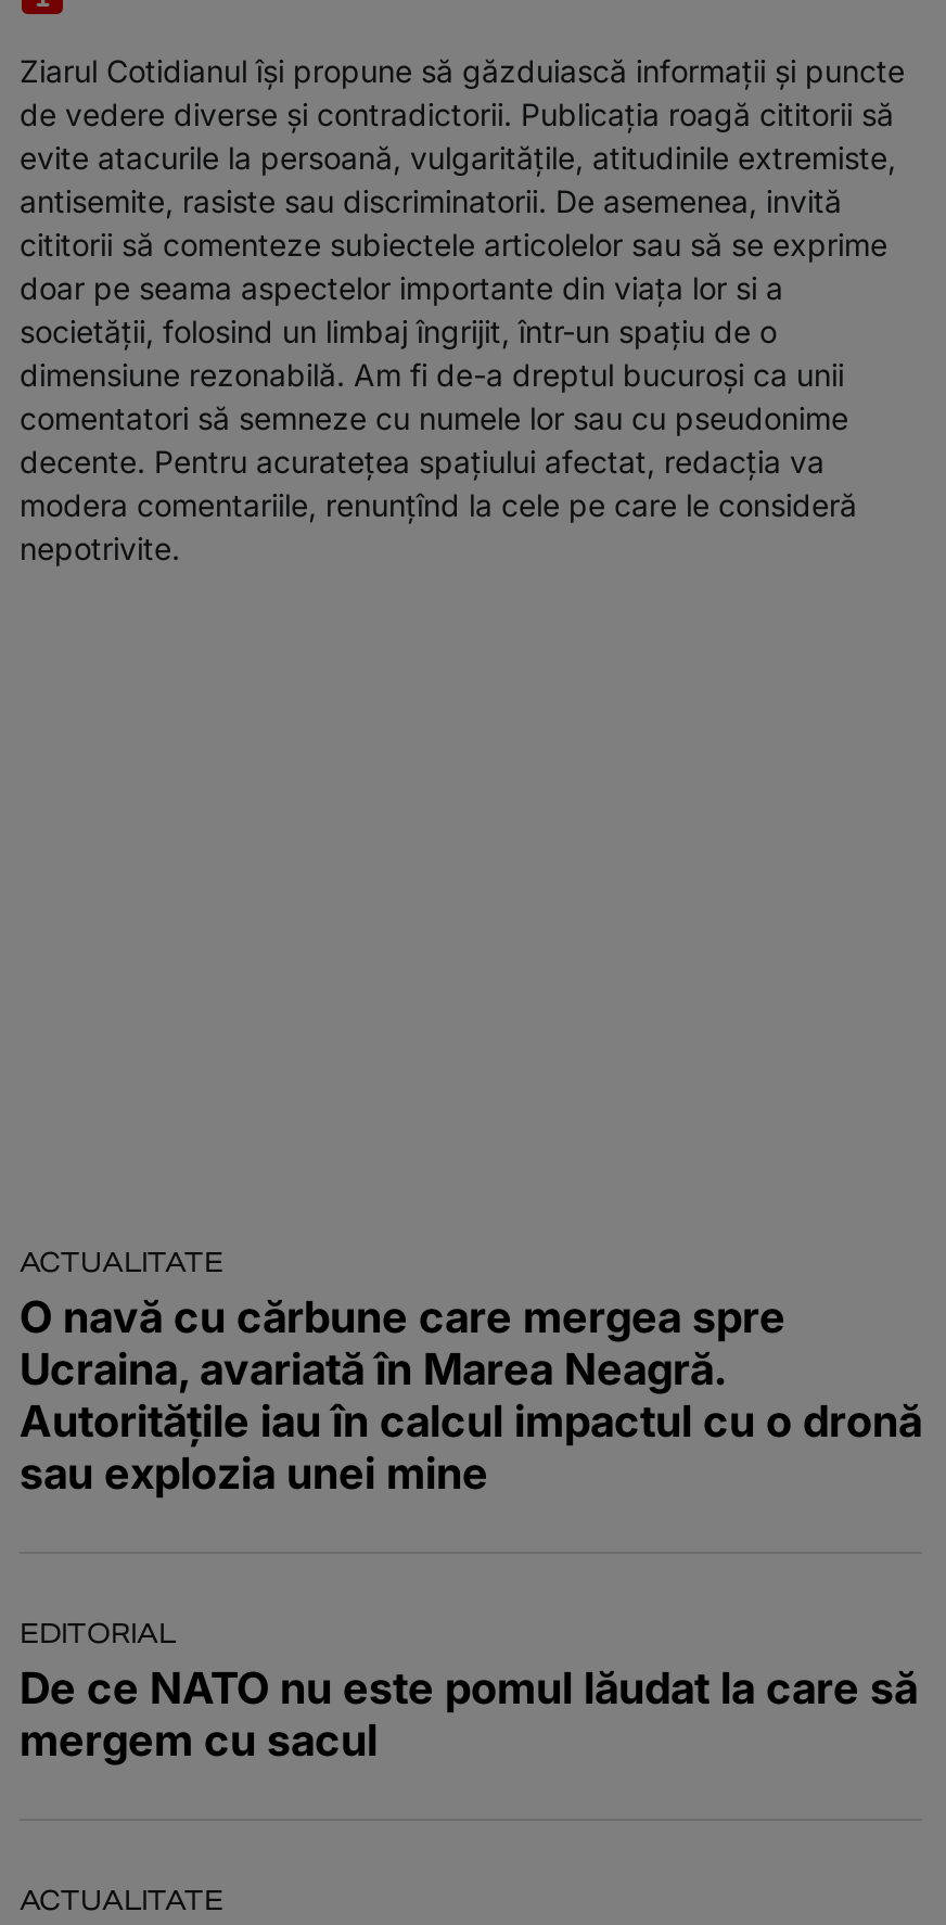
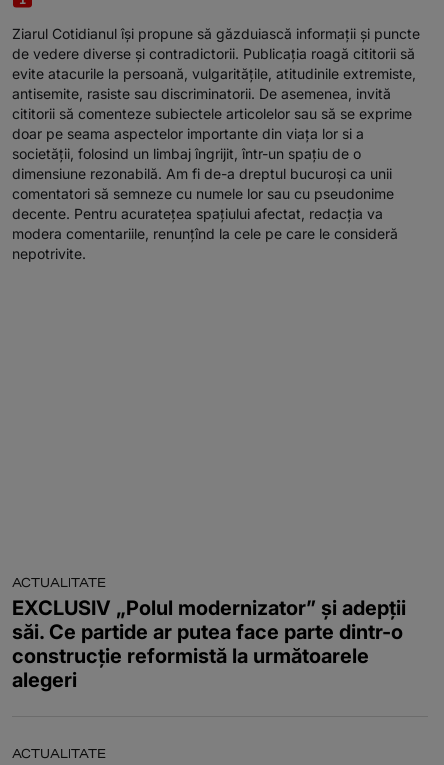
[20,1291,922,1766] O navă cu cărbune care mergea spre | Ucraina, avariată în Marea Neagră. | Autoritățile iau în calcul impactul cu o dronă | sau explozia unei mine | EDITORIAL | De ce NATO nu este pomul lăudat la care să | mergem cu sacul -> [12,596,406,692] EXCLUSIV „Polul modernizator” și adepții | săi. Ce partide ar putea face parte dintr-o | construcție reformistă la următoarele | alegeri

